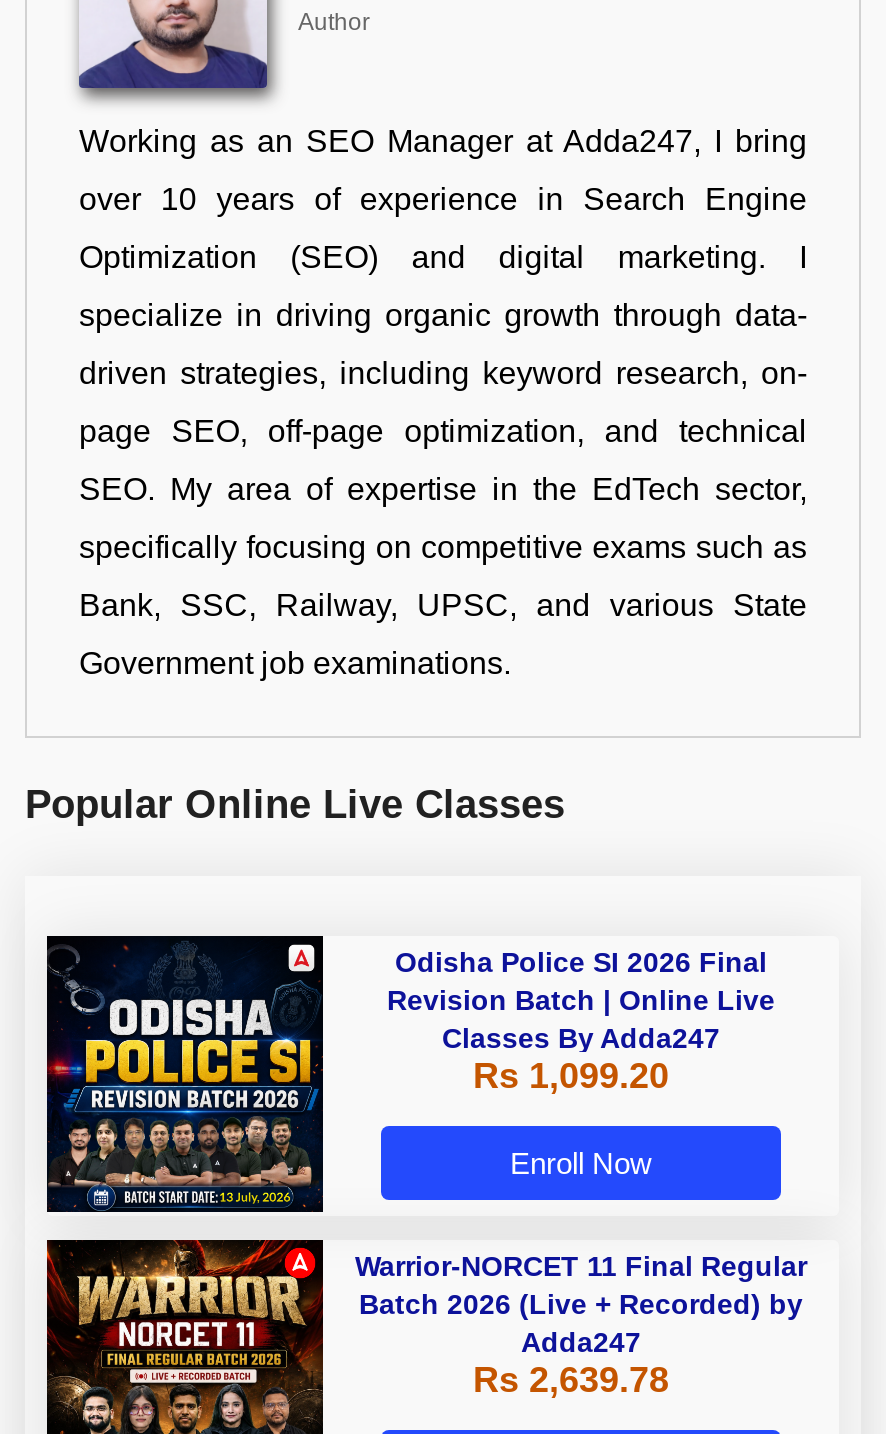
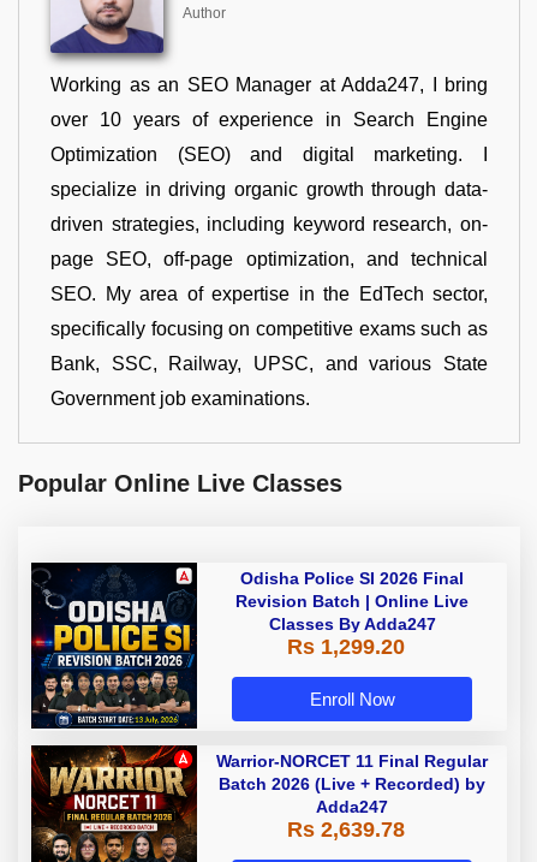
[473,1055,669,1095] Rs 1,099.20 -> [287,634,405,658] Rs 1,299.20

